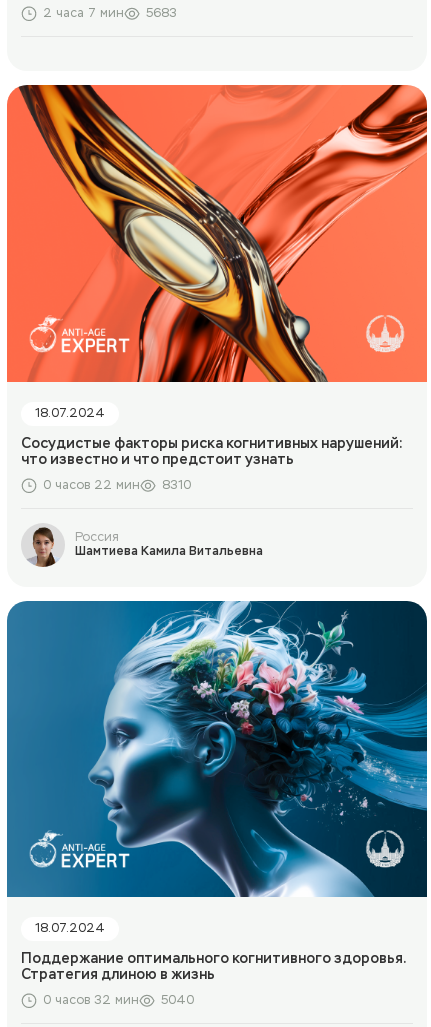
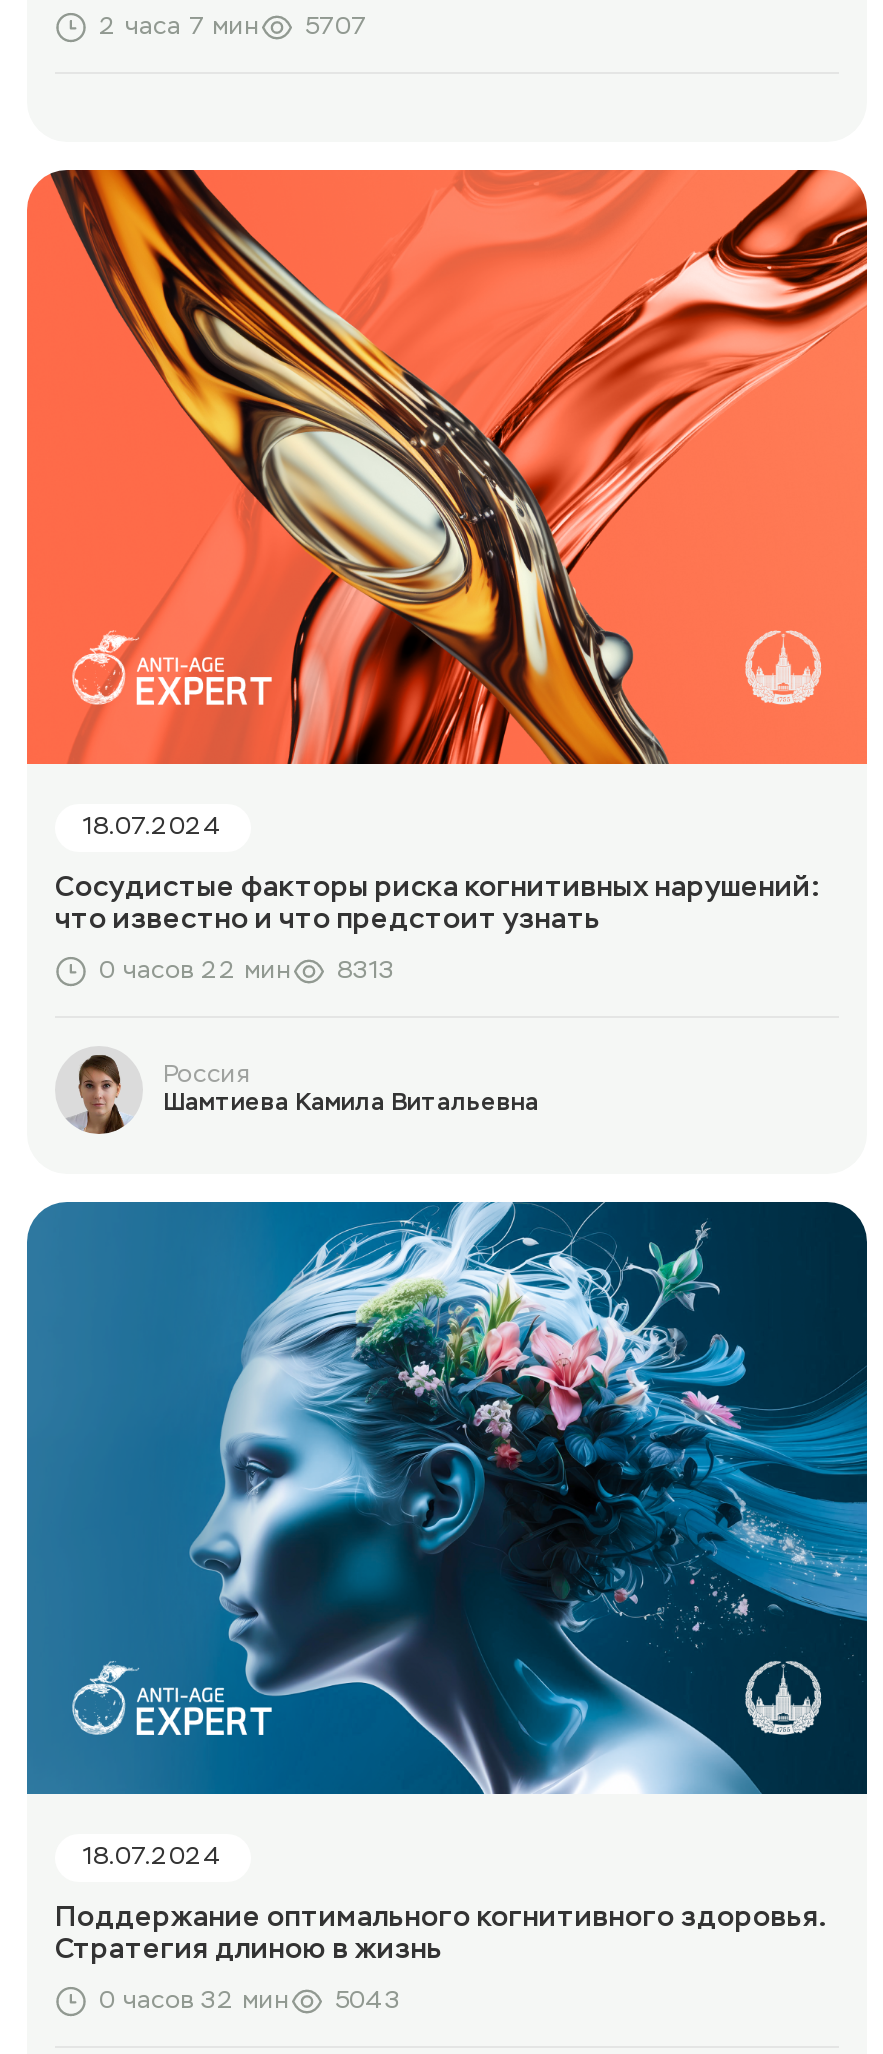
[43,8,177,20] 2 часа 7 мин 5683 -> [99,16,367,40] 2 часа 7 мин 5707
[162,480,191,492] 8310 -> [337,959,395,983] 8313
[161,995,194,1007] 5040 -> [335,1990,401,2014] 5043

